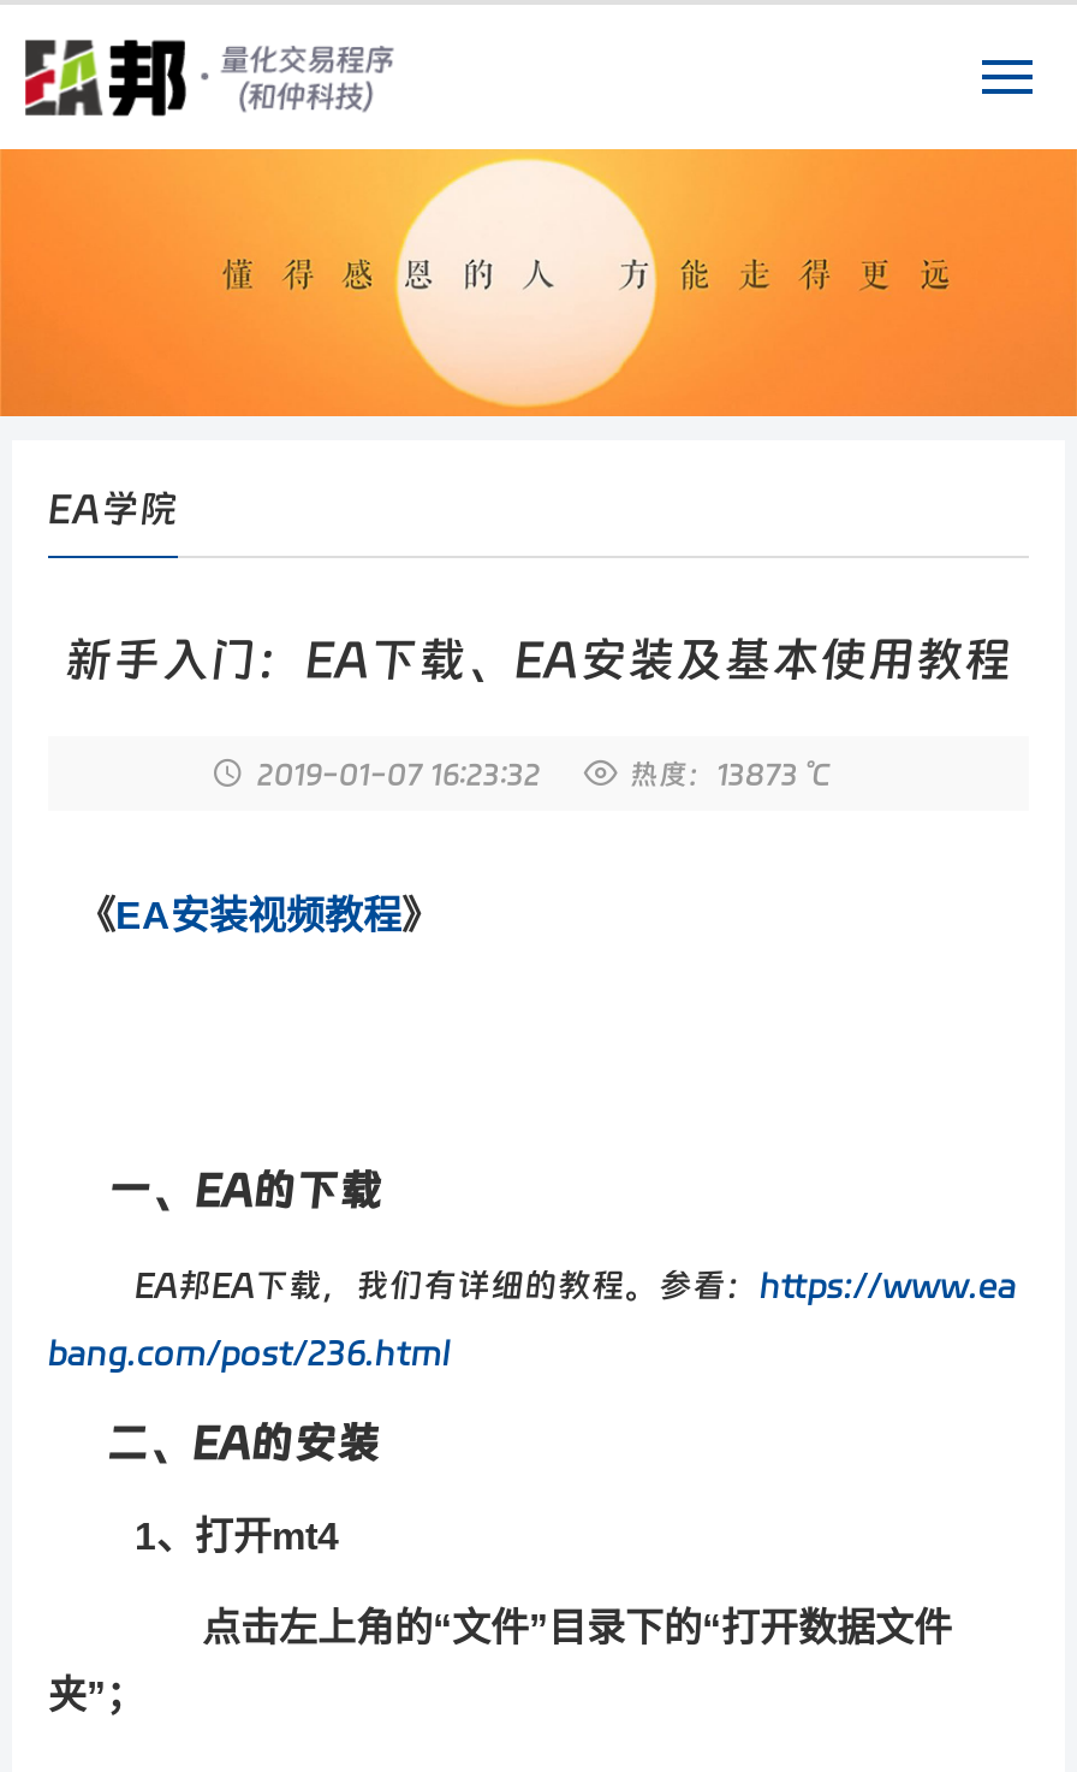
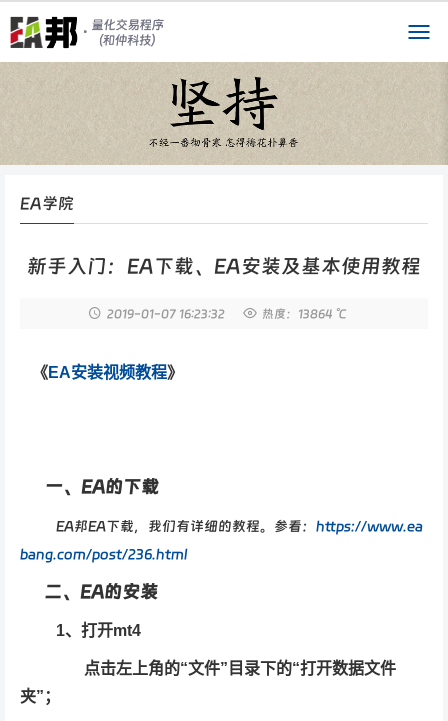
[7,147,1070,419] [image] -> [3,62,445,165] [image]
[630,759,829,792] 热度：13873 ℃ -> [261,307,345,321] 热度：13864 ℃

